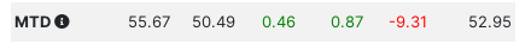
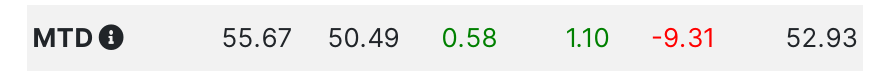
[262,12,296,31] 0.46 -> [441,21,497,53] 0.58
[331,12,363,31] 0.87 -> [565,21,609,53] 1.10
[468,12,512,31] 52.95 -> [785,21,857,53] 52.93

